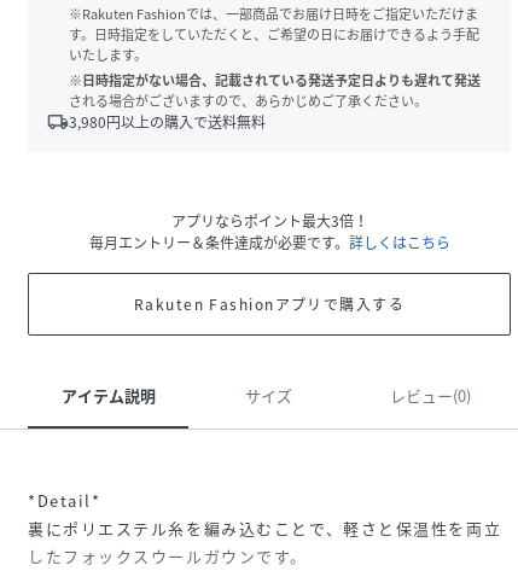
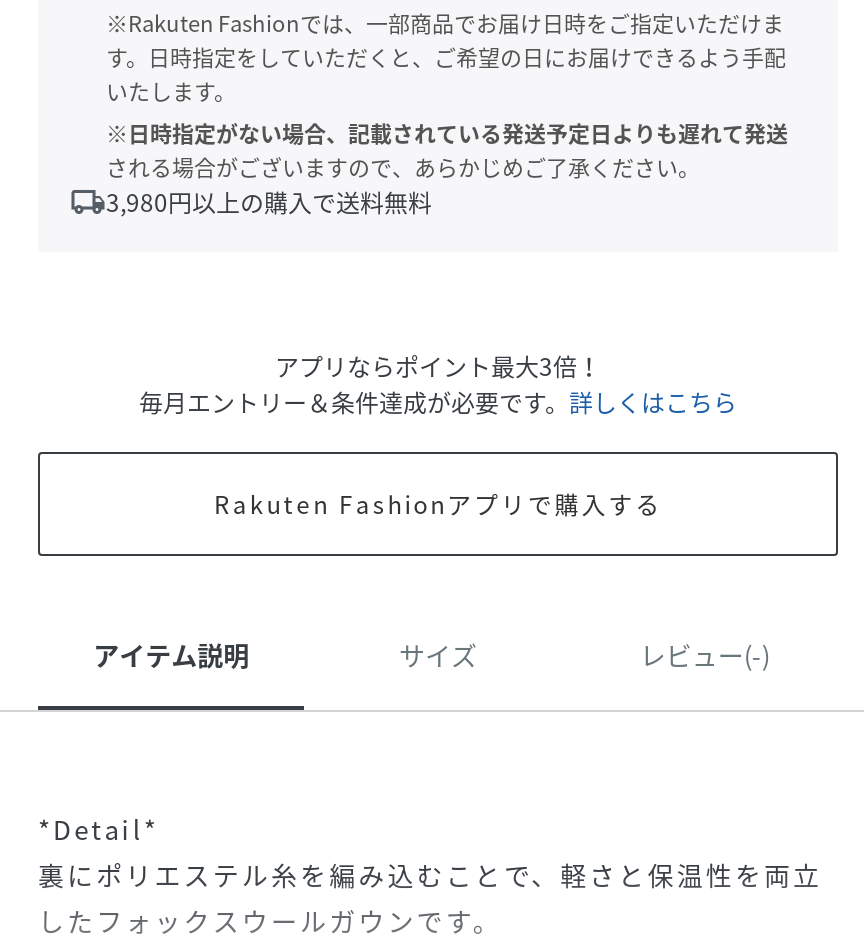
[390,384,471,407] レビュー(0) -> [640,636,770,674] レビュー(-)

